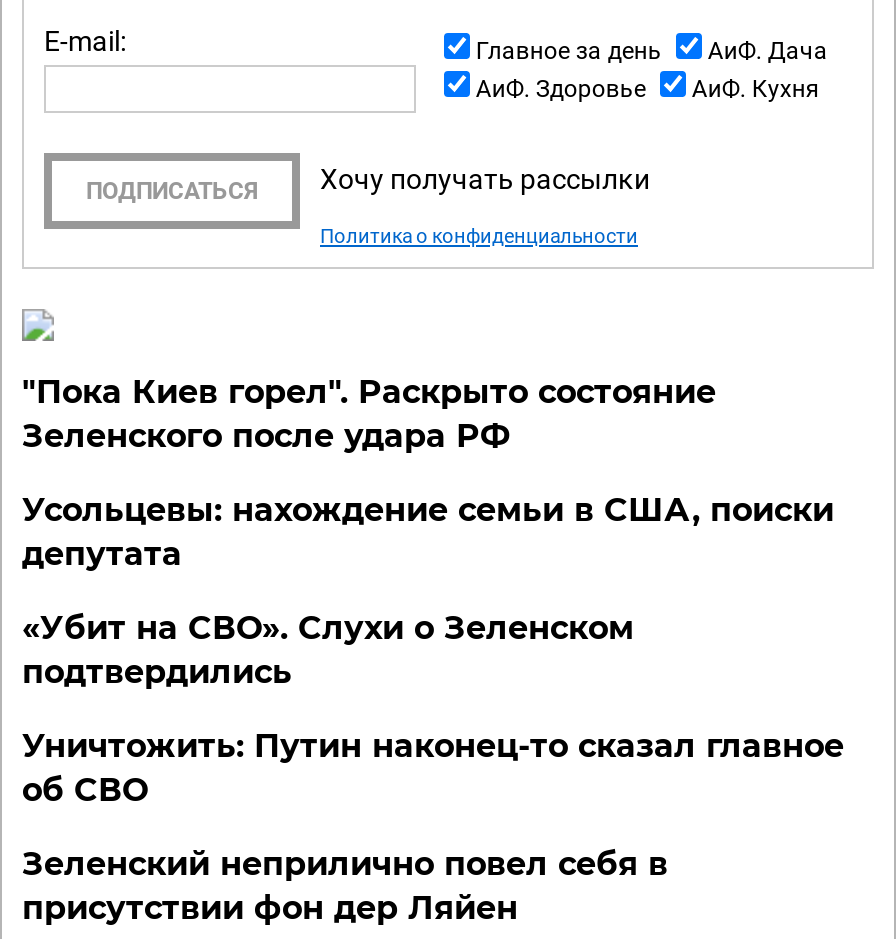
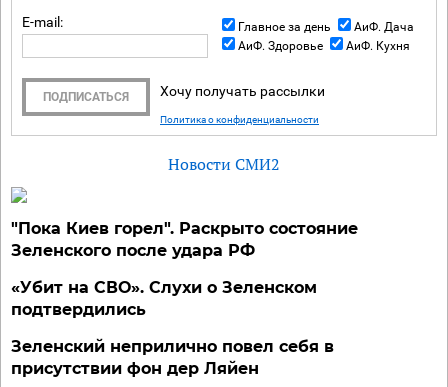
none -> [168,153,280,175] Новости СМИ2
moved [22,373,716,455] -> [11,219,358,260]: "Пока Киев горел". Раскрыто состояние | Зеленского после удара РФ
[22,491,834,573] Усольцевы: нахождение семьи в США, поиски | депутата -> none
[22,727,844,809] Уничтожить: Путин наконец-то сказал главное | об СВО -> none

